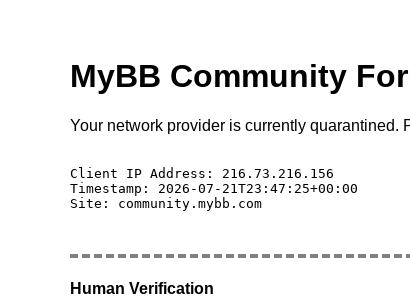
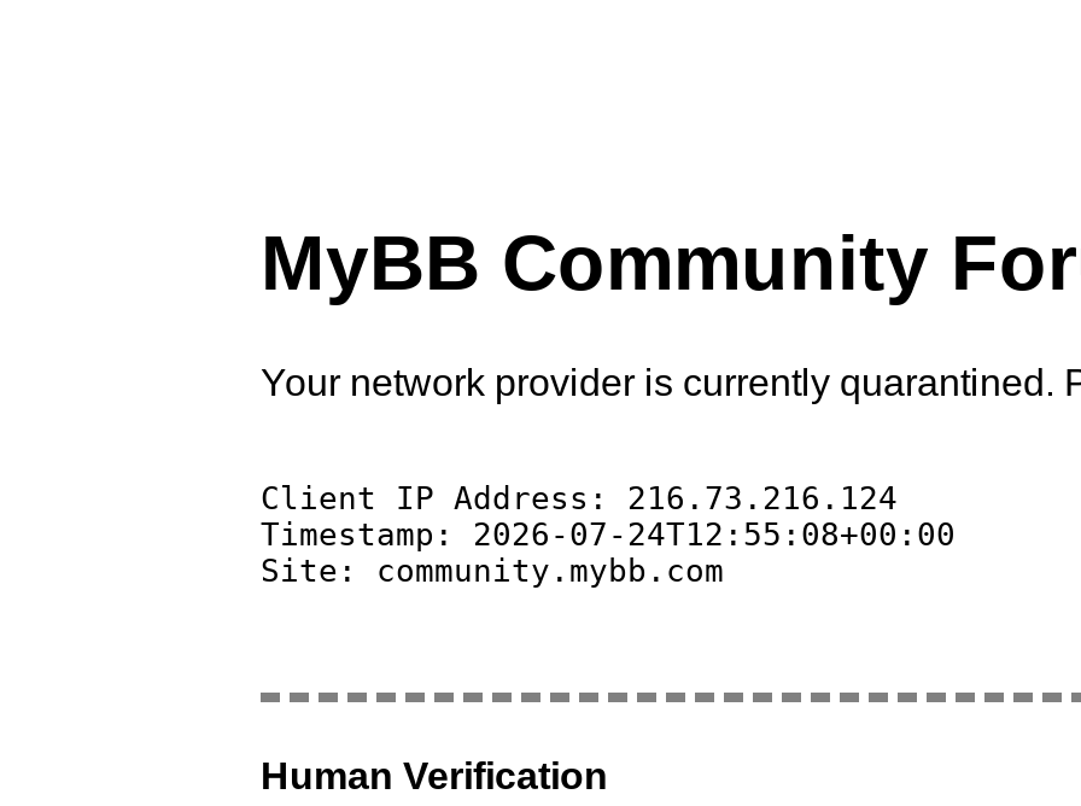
[70,166,342,181] Client IP Address: 216.73.216.156 -> [261,480,917,516] Client IP Address: 216.73.216.124
[70,181,358,196] Timestamp: 2026-07-21T23:47:25+00:00 -> [261,516,956,552] Timestamp: 2026-07-24T12:55:08+00:00

